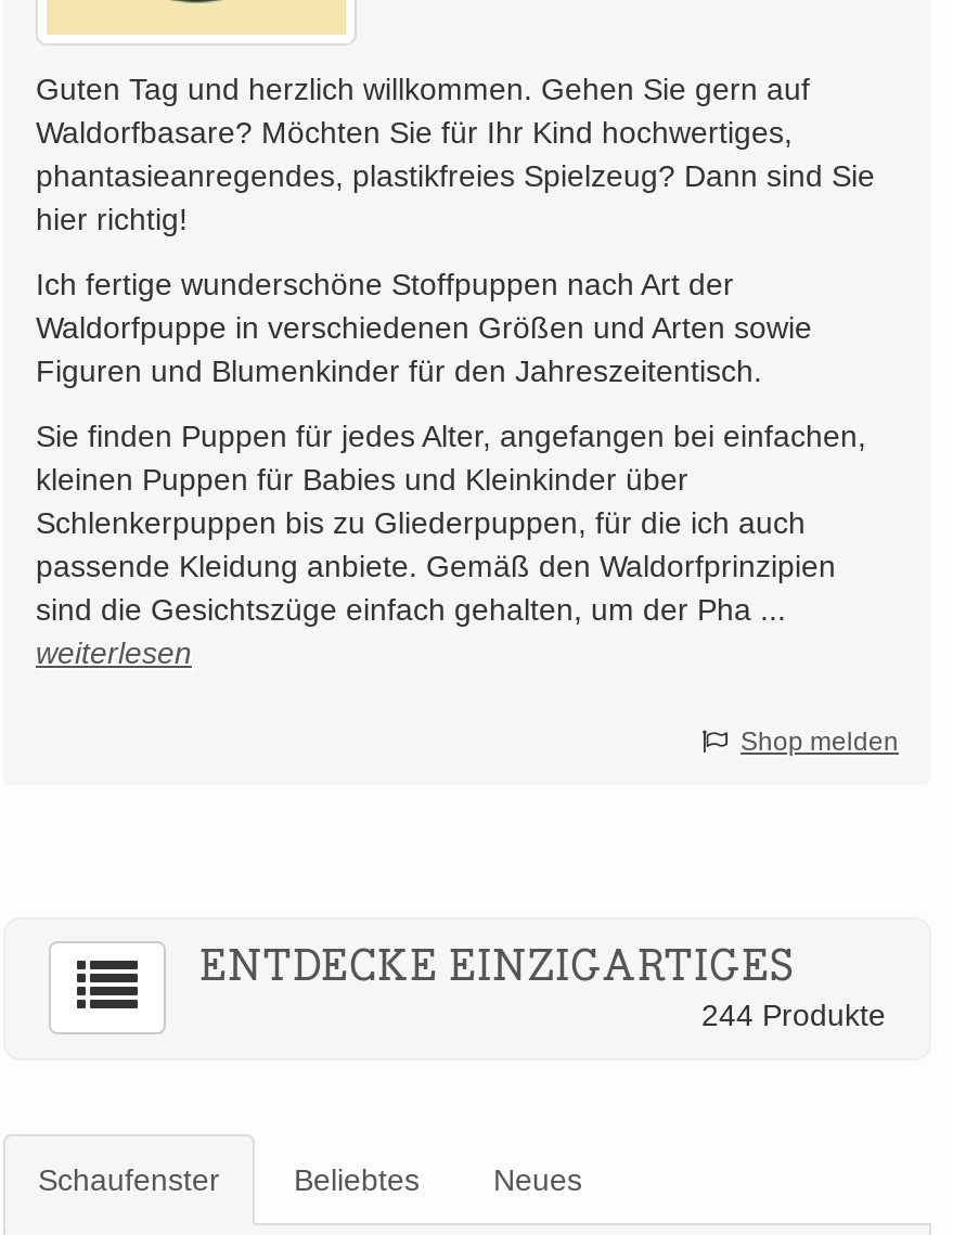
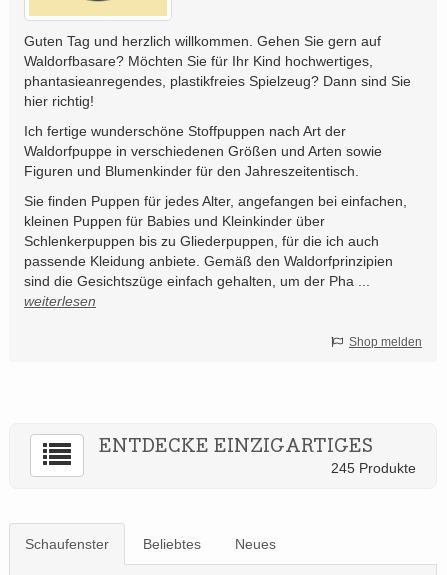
[701,998,886,1033] 244 Produkte -> [331,460,416,476] 245 Produkte

